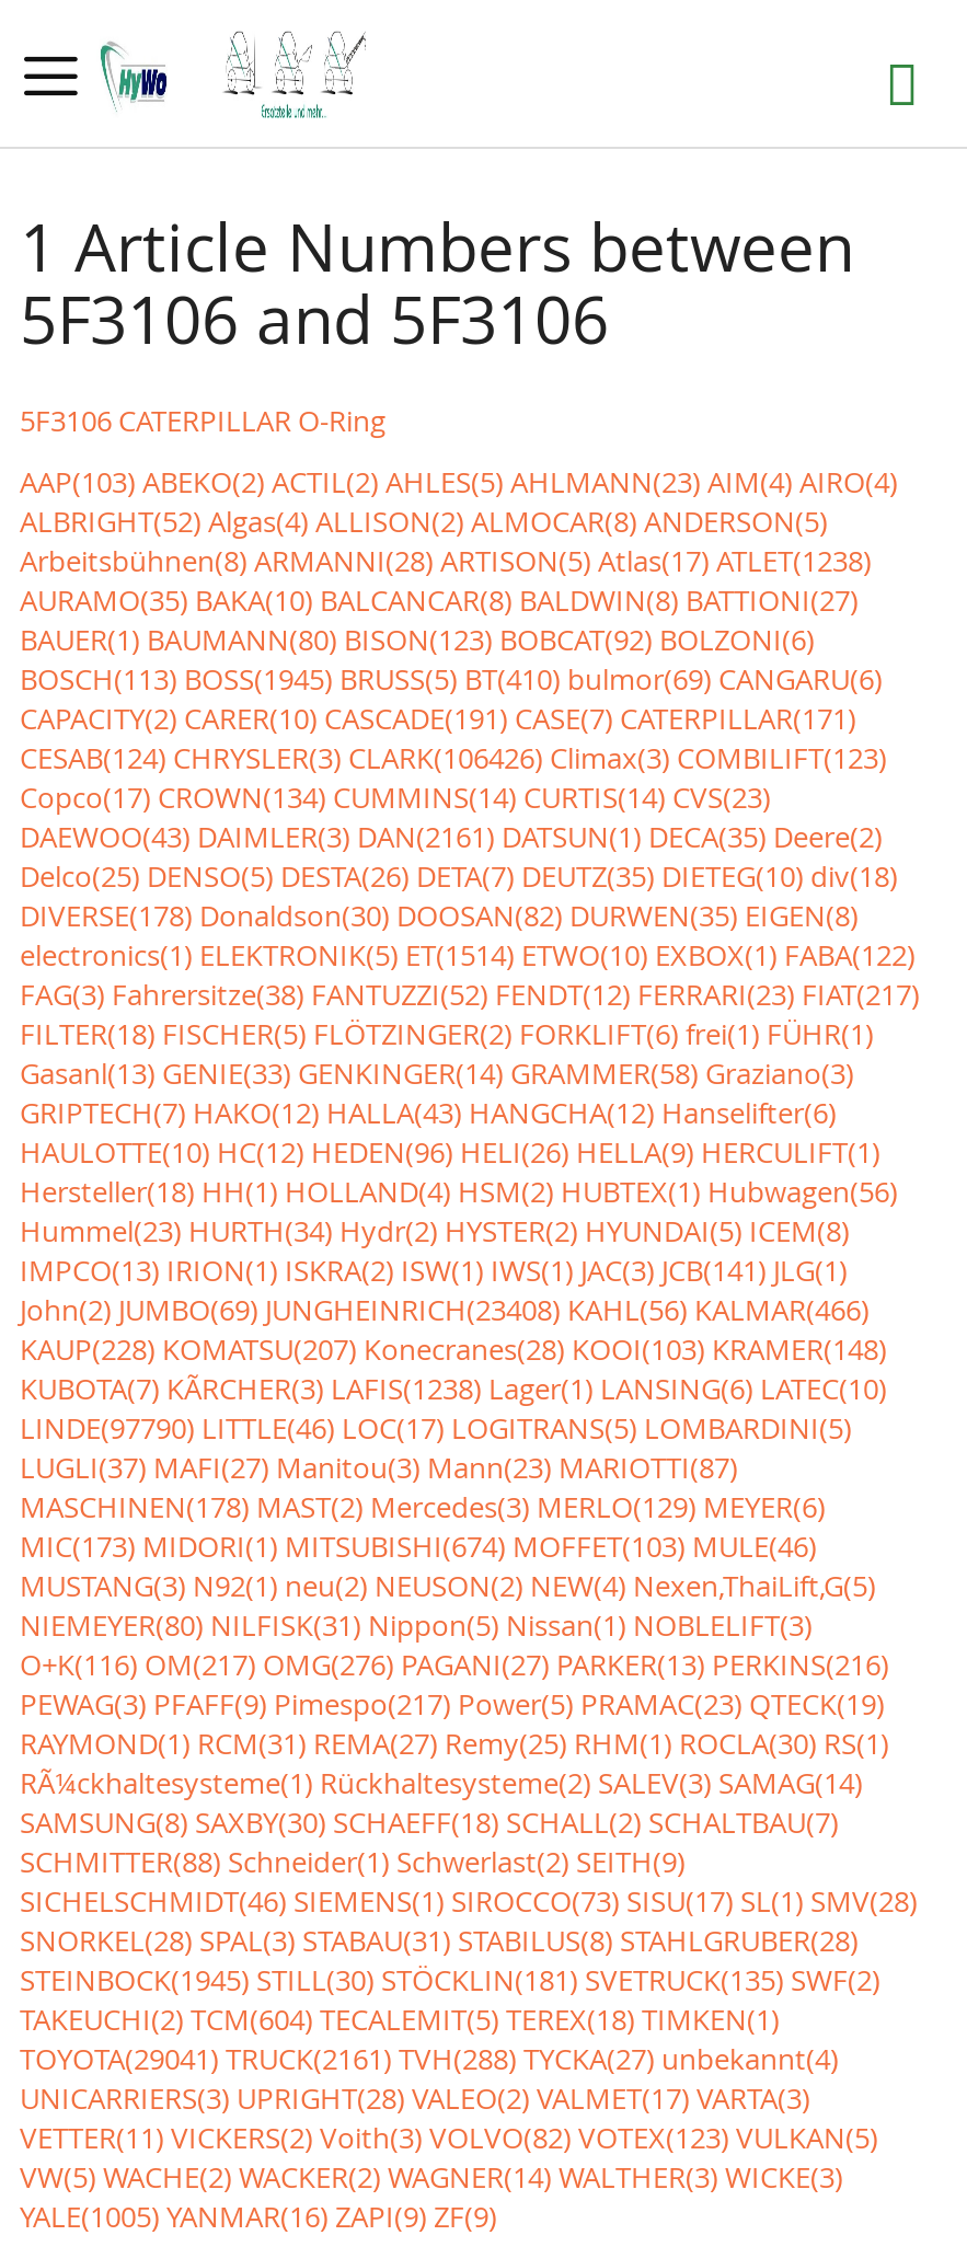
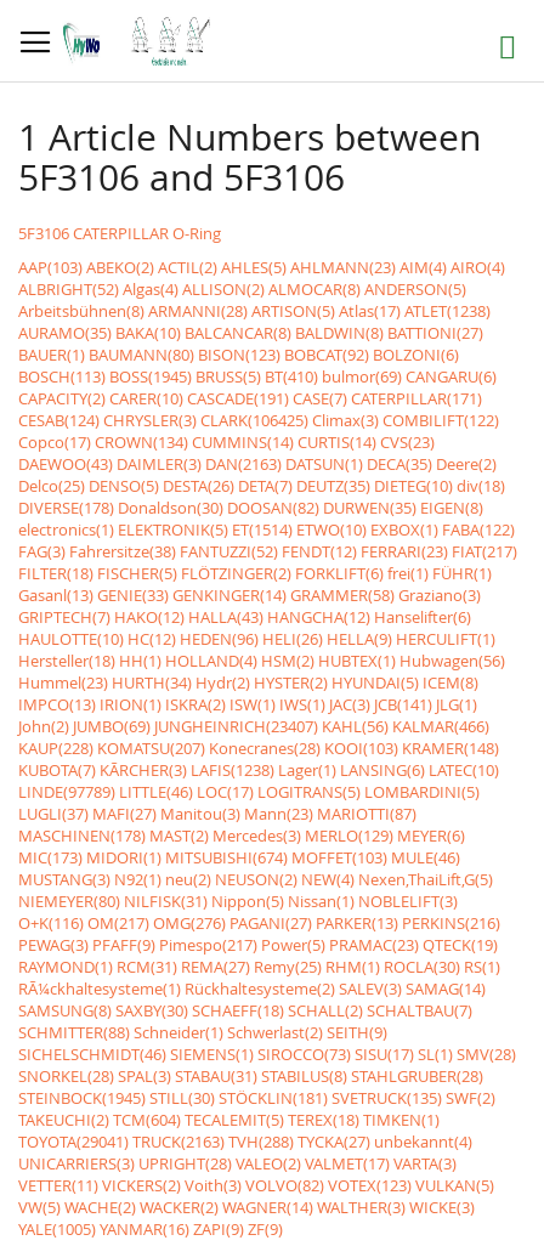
[20,738,887,777] CESAB(124) CHRYSLER(3) CLARK(106426) Climax(3) COMBILIFT(123) -> [18,409,499,431] CESAB(124) CHRYSLER(3) CLARK(106425) Climax(3) COMBILIFT(122)
[20,817,883,856] DAEWOO(43) DAIMLER(3) DAN(2161) DATSUN(1) DECA(35) Deere(2) -> [18,453,497,475] DAEWOO(43) DAIMLER(3) DAN(2163) DATSUN(1) DECA(35) Deere(2)
[20,1290,870,1329] John(2) JUMBO(69) JUNGHEINRICH(23408) KAHL(56) KALMAR(466) -> [18,715,489,737] John(2) JUMBO(69) JUNGHEINRICH(23407) KAHL(56) KALMAR(466)
[20,1408,852,1448] LINDE(97790) LITTLE(46) LOC(17) LOGITRANS(5) LOMBARDINI(5) -> [18,781,480,803] LINDE(97789) LITTLE(46) LOC(17) LOGITRANS(5) LOMBARDINI(5)
[20,2039,839,2078] TOYOTA(29041) TRUCK(2161) TVH(288) TYCKA(27) unbekannt(4) -> [18,1131,472,1152] TOYOTA(29041) TRUCK(2163) TVH(288) TYCKA(27) unbekannt(4)

